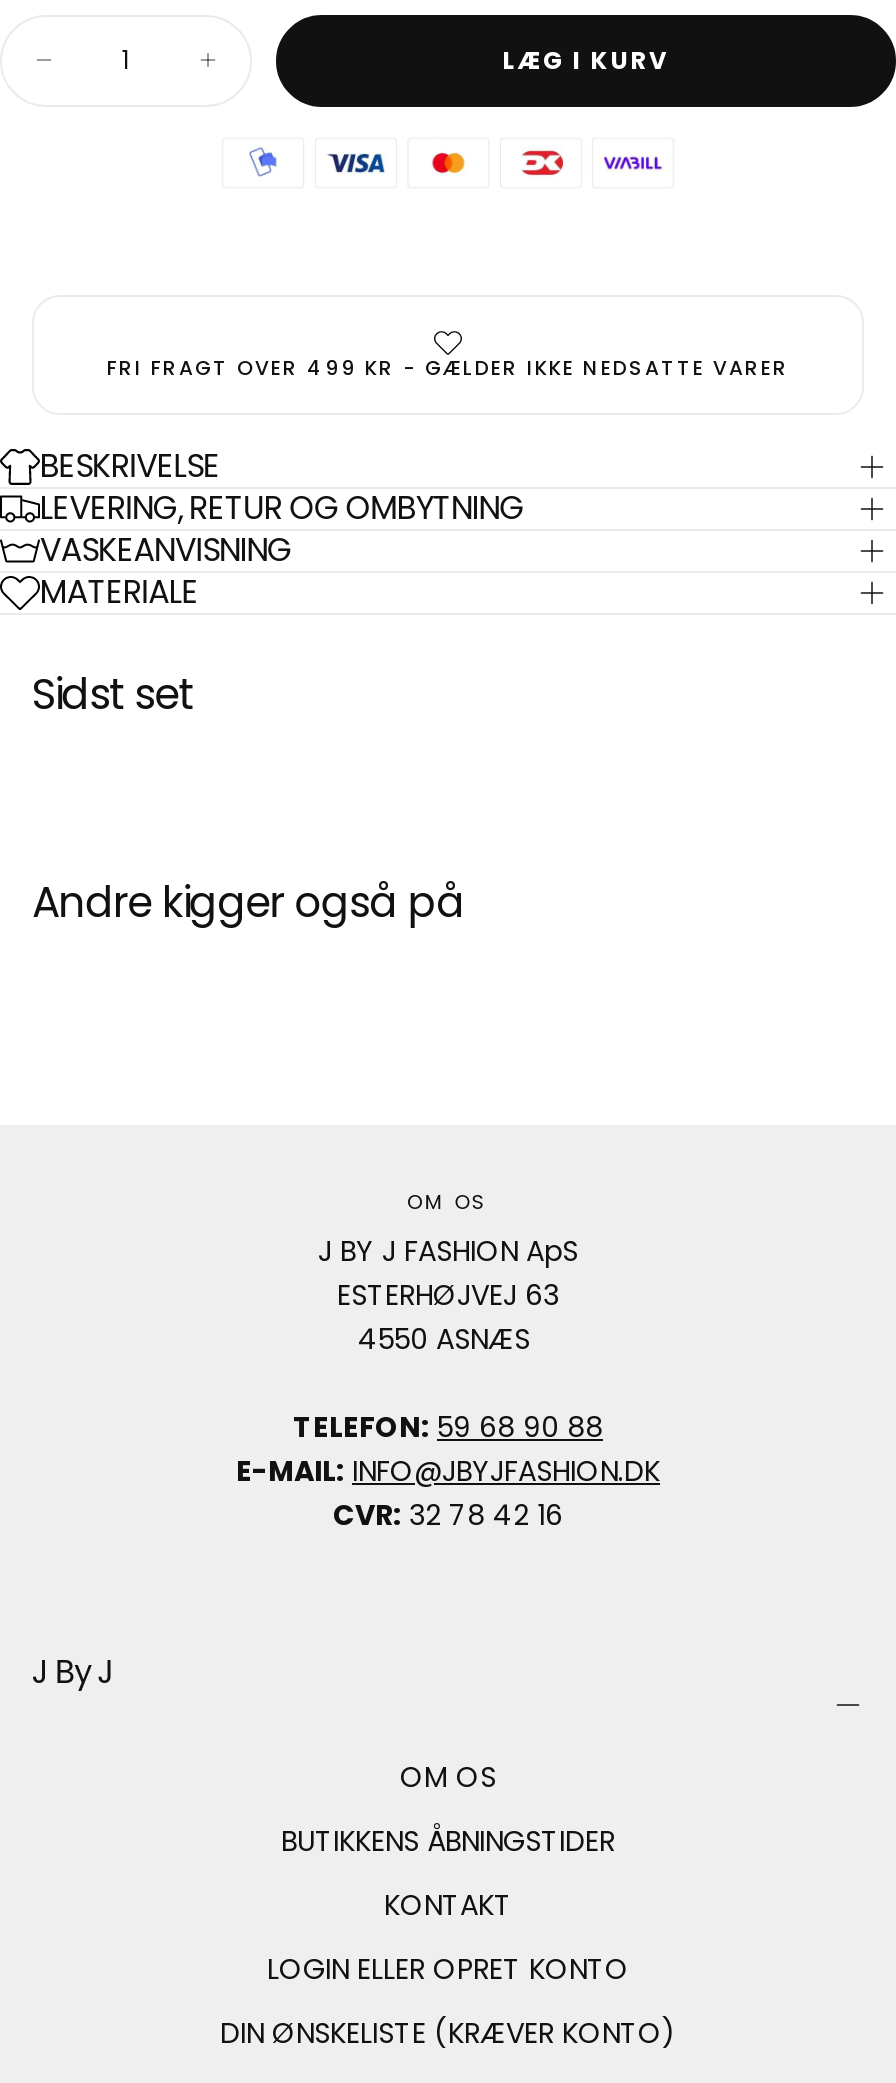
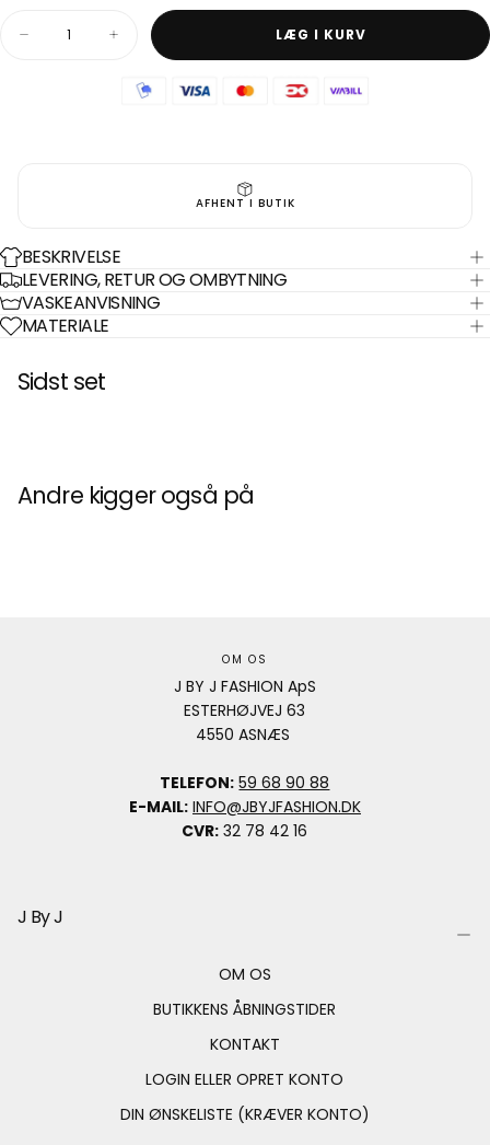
[107,352,789,382] FRI FRAGT OVER 499 KR - GÆLDER IKKE NEDSATTE VARER -> [195,194,295,211] AFHENT I BUTIK

